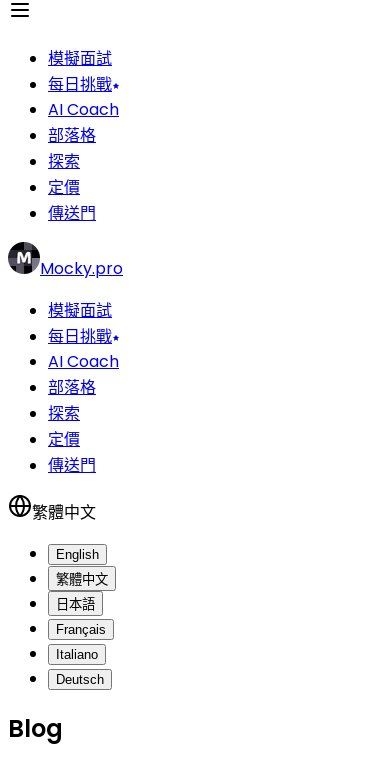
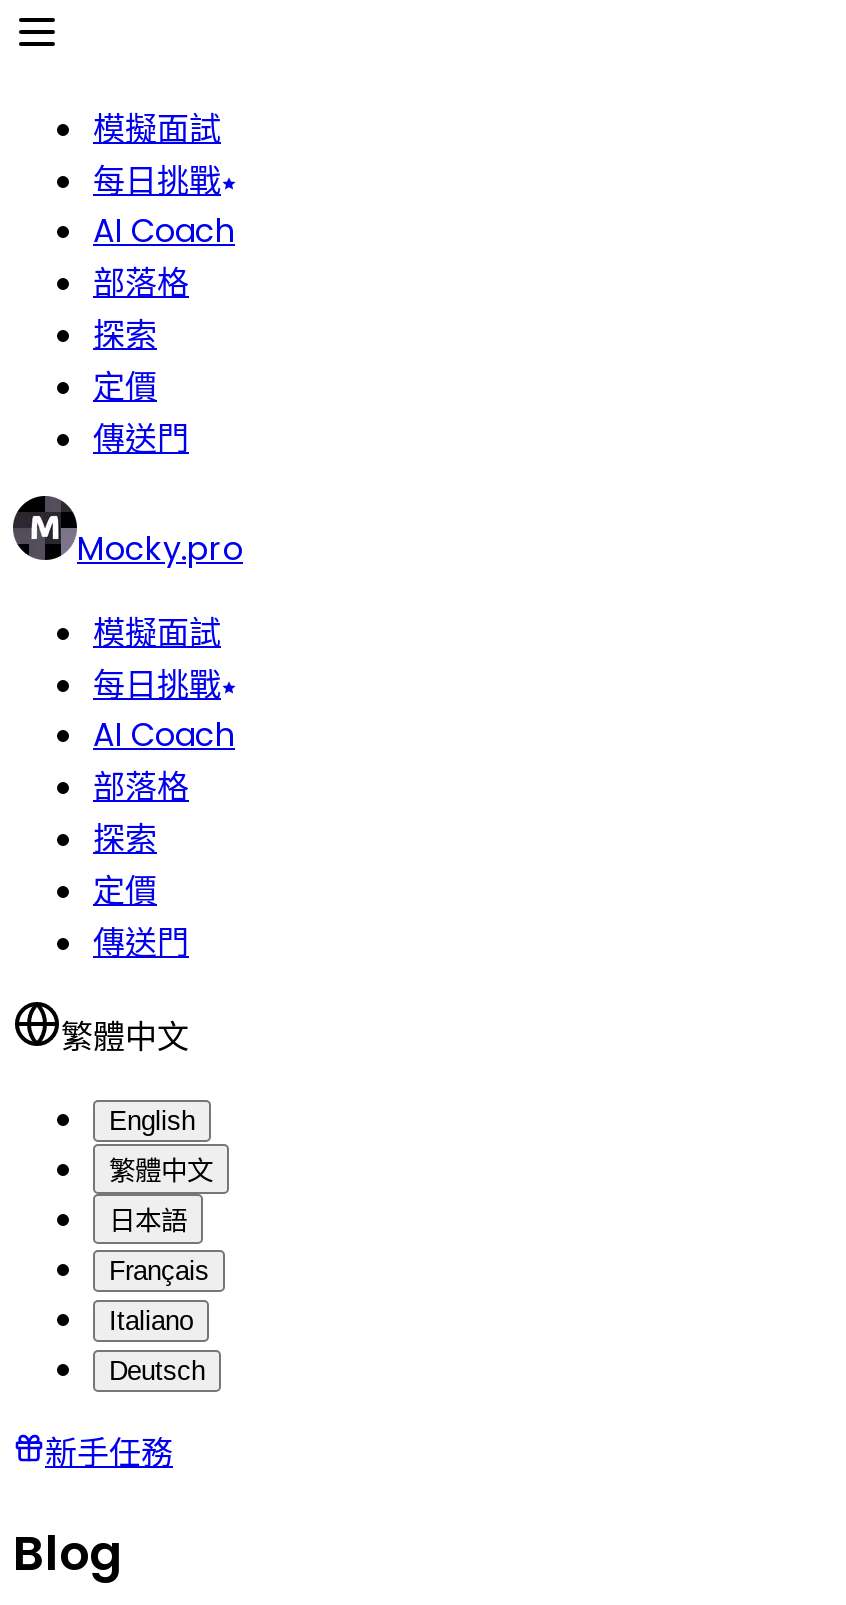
none -> [45,1430,173,1476] 新手任務

